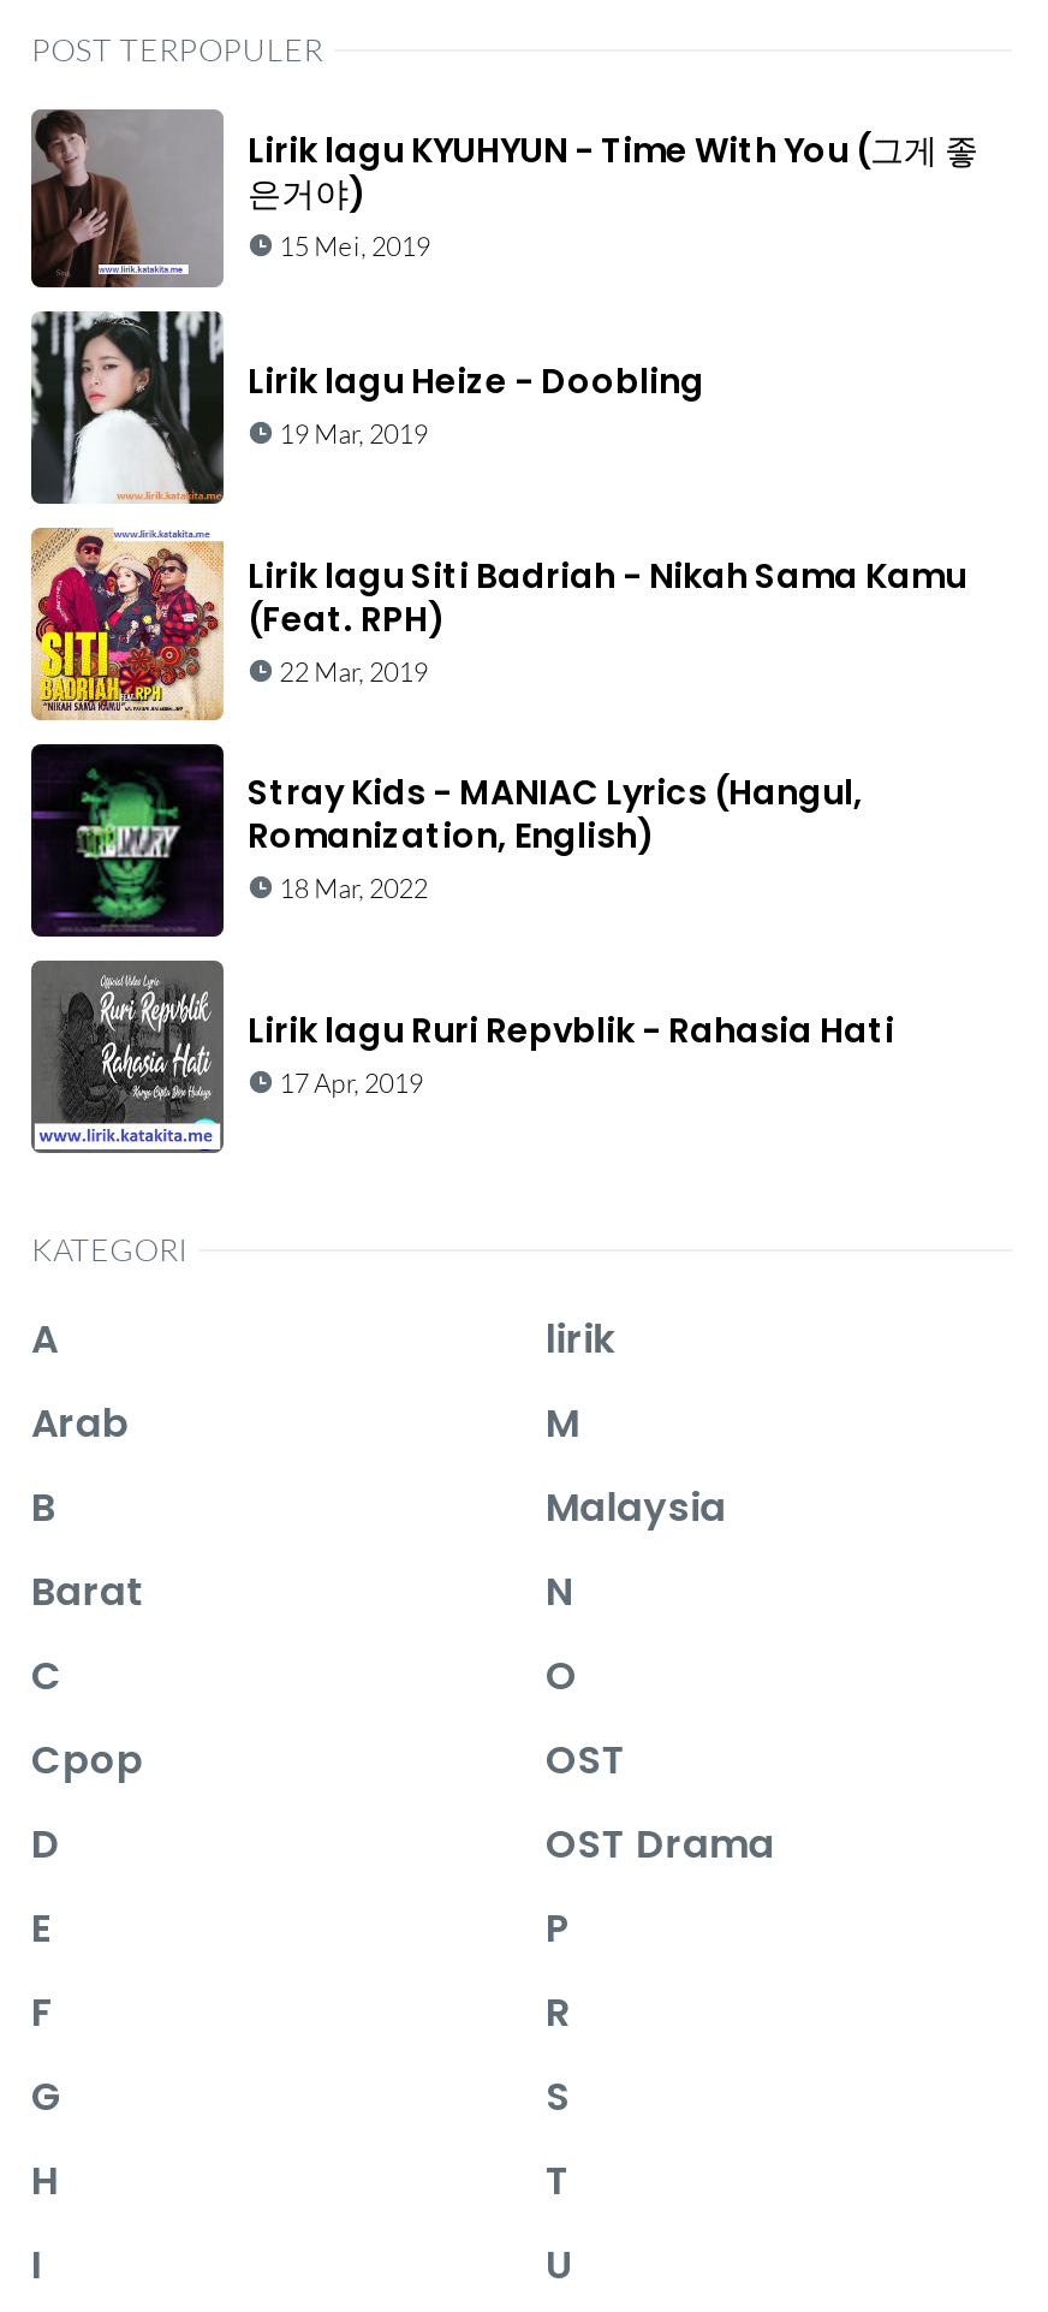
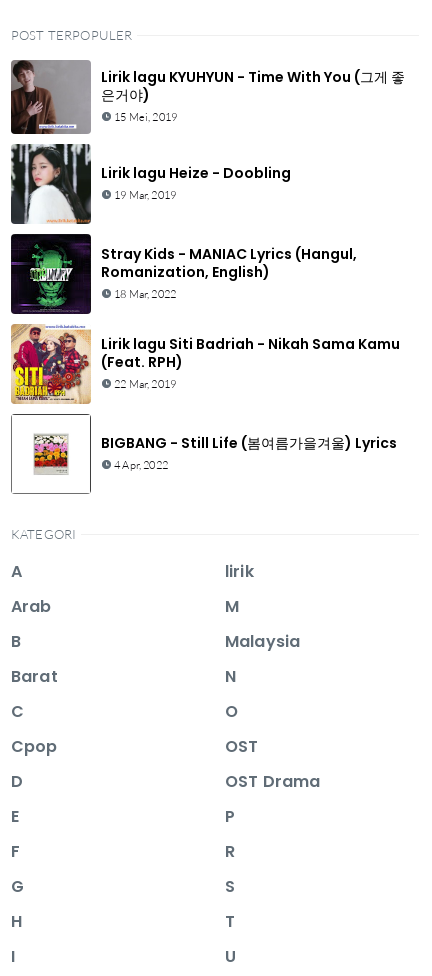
moved [31,525,966,723] -> [10,323,400,405]: [image] | Lirik lagu Siti Badriah - Nikah Sama Kamu | (Feat. RPH) | 22 Mar, 2019
moved [29,747,863,939] -> [10,235,357,315]: [image] | Stray Kids - MANIAC Lyrics (Hangul, | Romanization, English) | 18 Mar, 2022
[31,961,894,1153] [image] | Lirik lagu Ruri Repvblik - Rahasia Hati | 17 Apr, 2019 -> [12,414,397,481] [image] | BIGBANG - Still Life (봄여름가을겨울) Lyrics | 4 Apr, 2022

